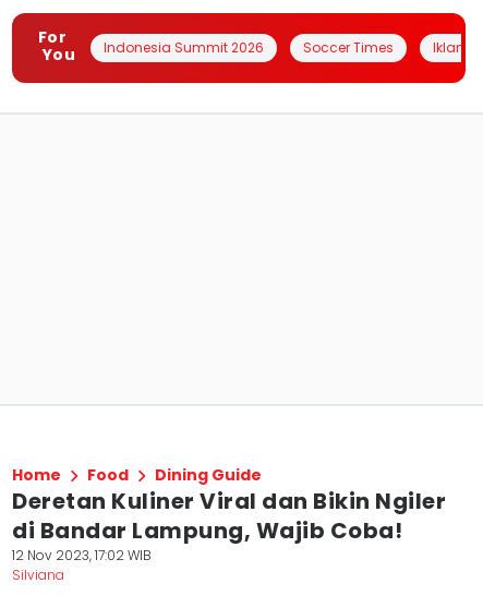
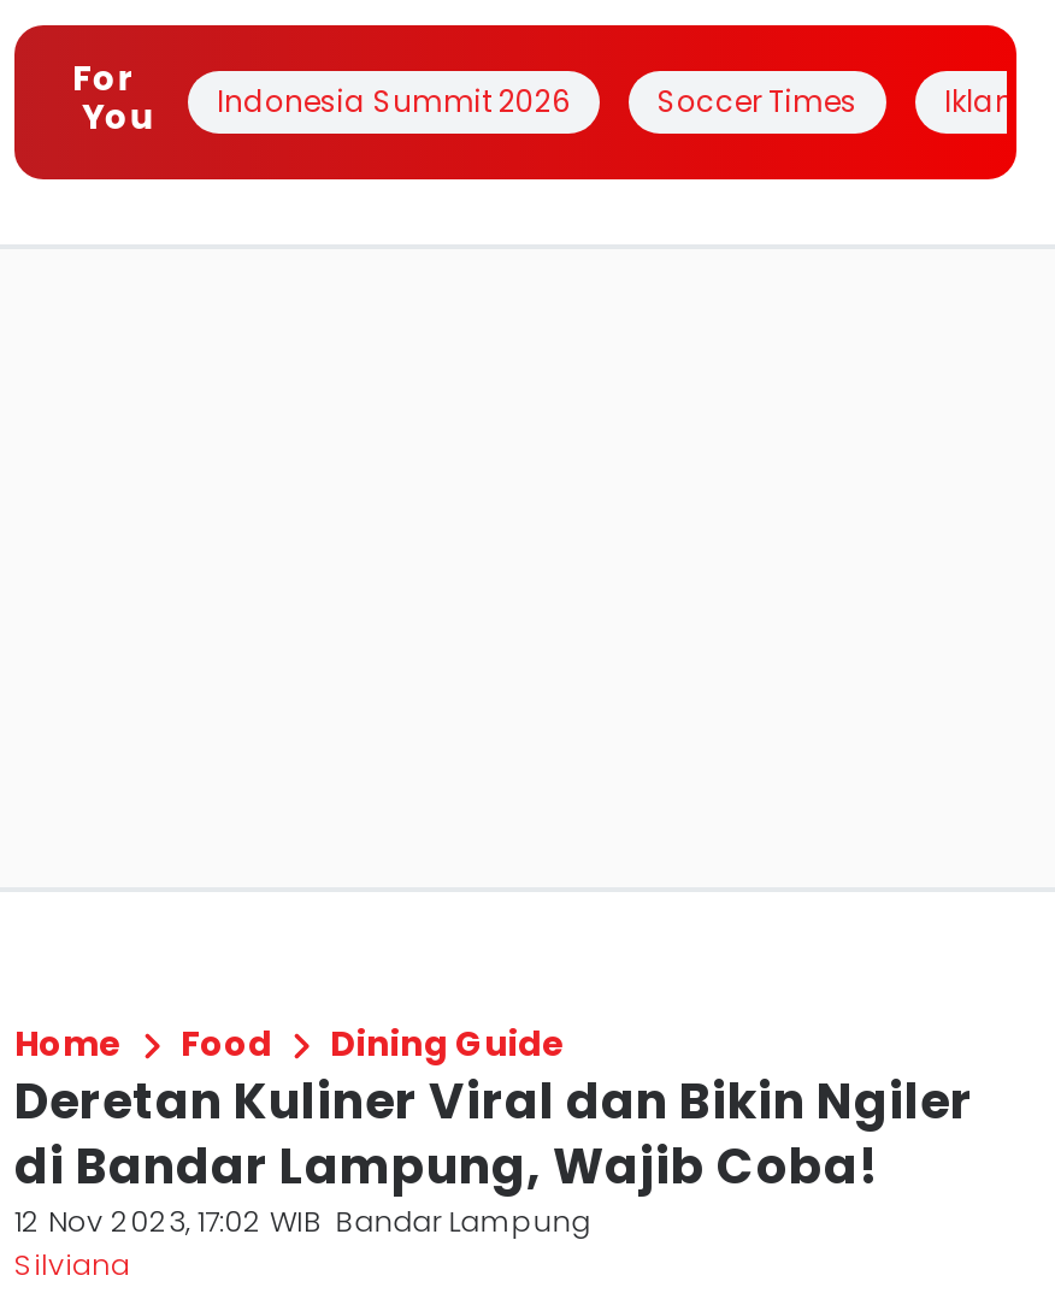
[12,546,152,564] 12 Nov 2023, 17:02 WIB -> [14,1200,591,1241] 12 Nov 2023, 17:02 WIB Bandar Lampung

